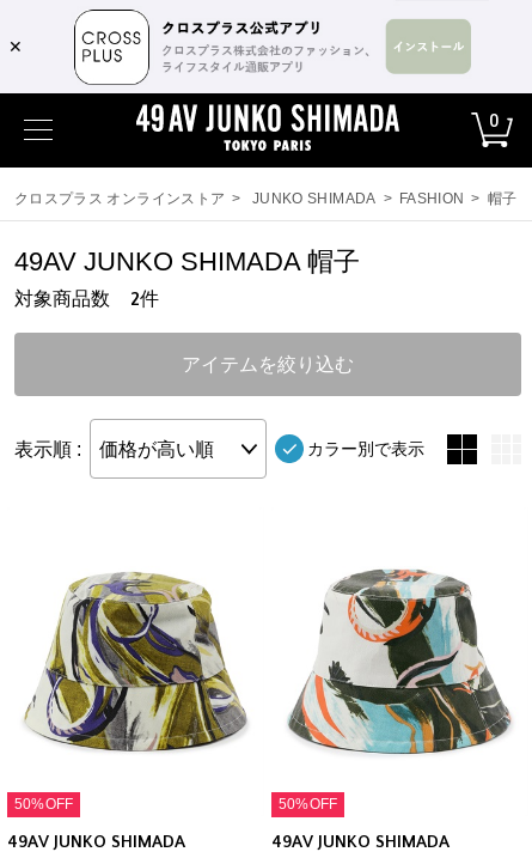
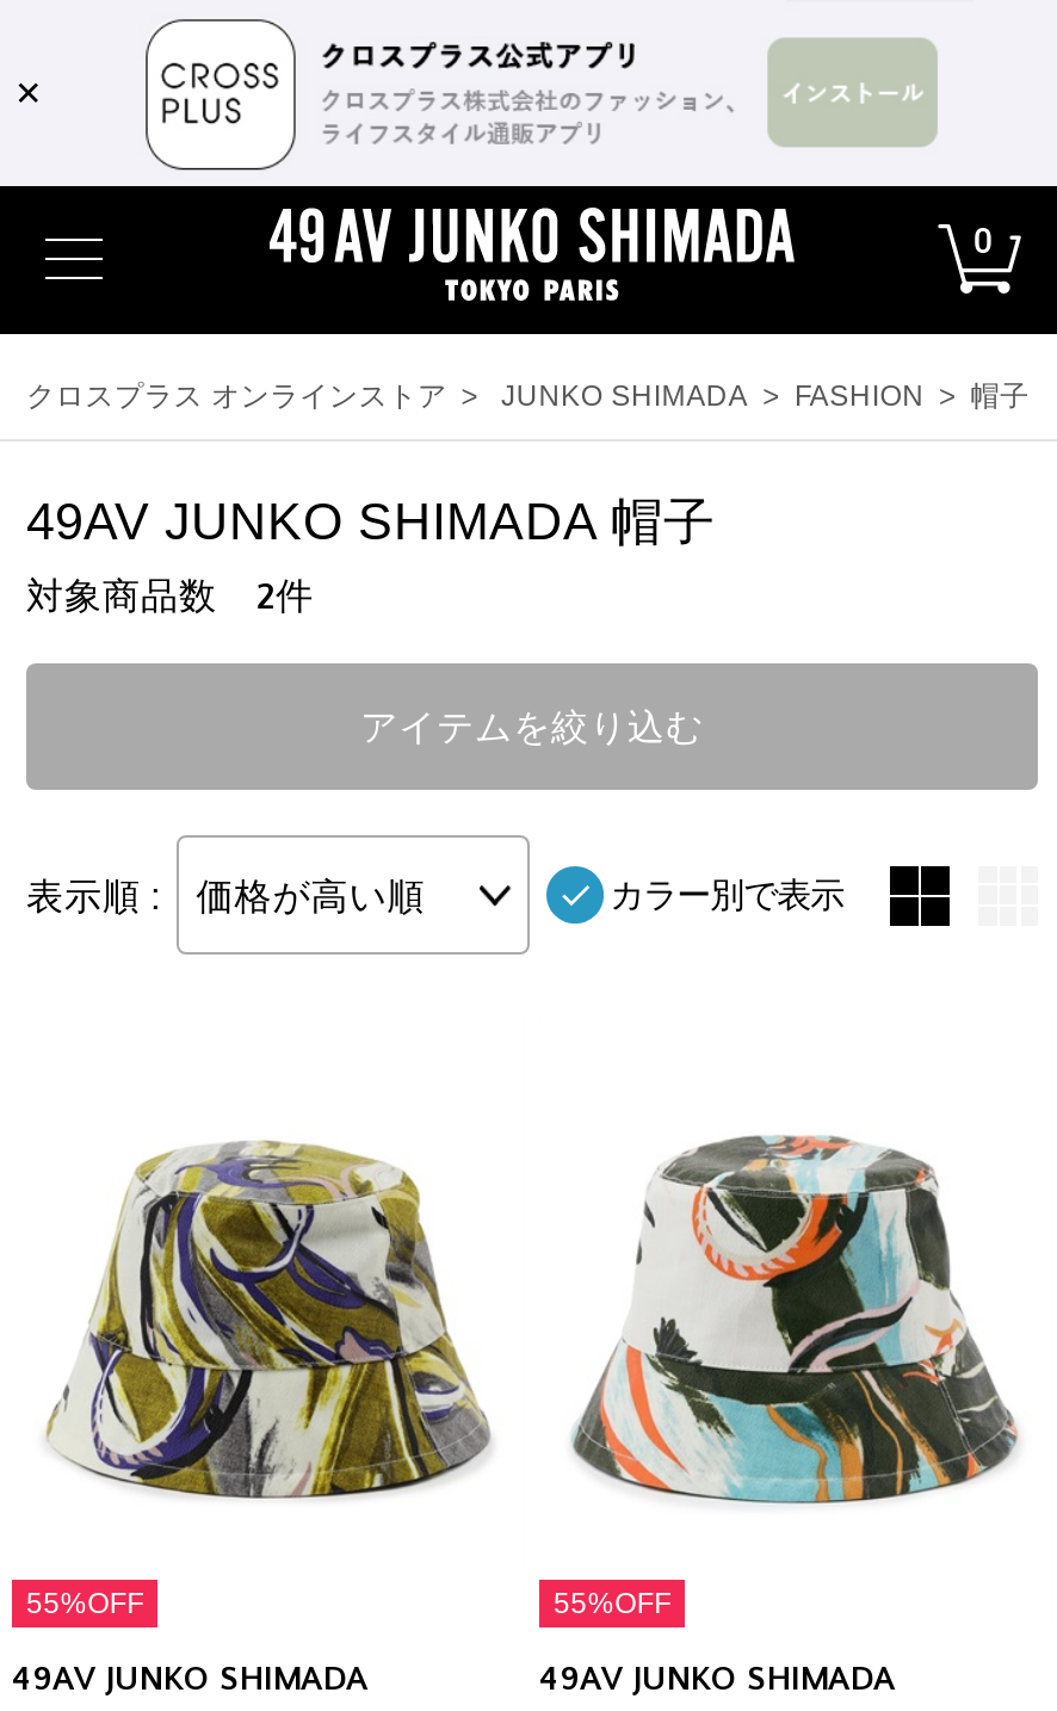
[14,795,73,812] 50%OFF -> [26,1586,144,1619] 55%OFF
[278,795,338,812] 50%OFF -> [553,1586,671,1619] 55%OFF

